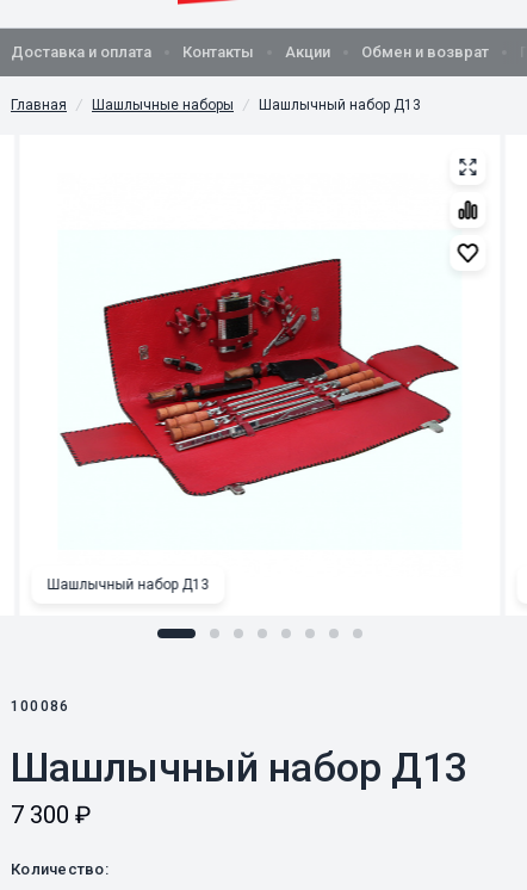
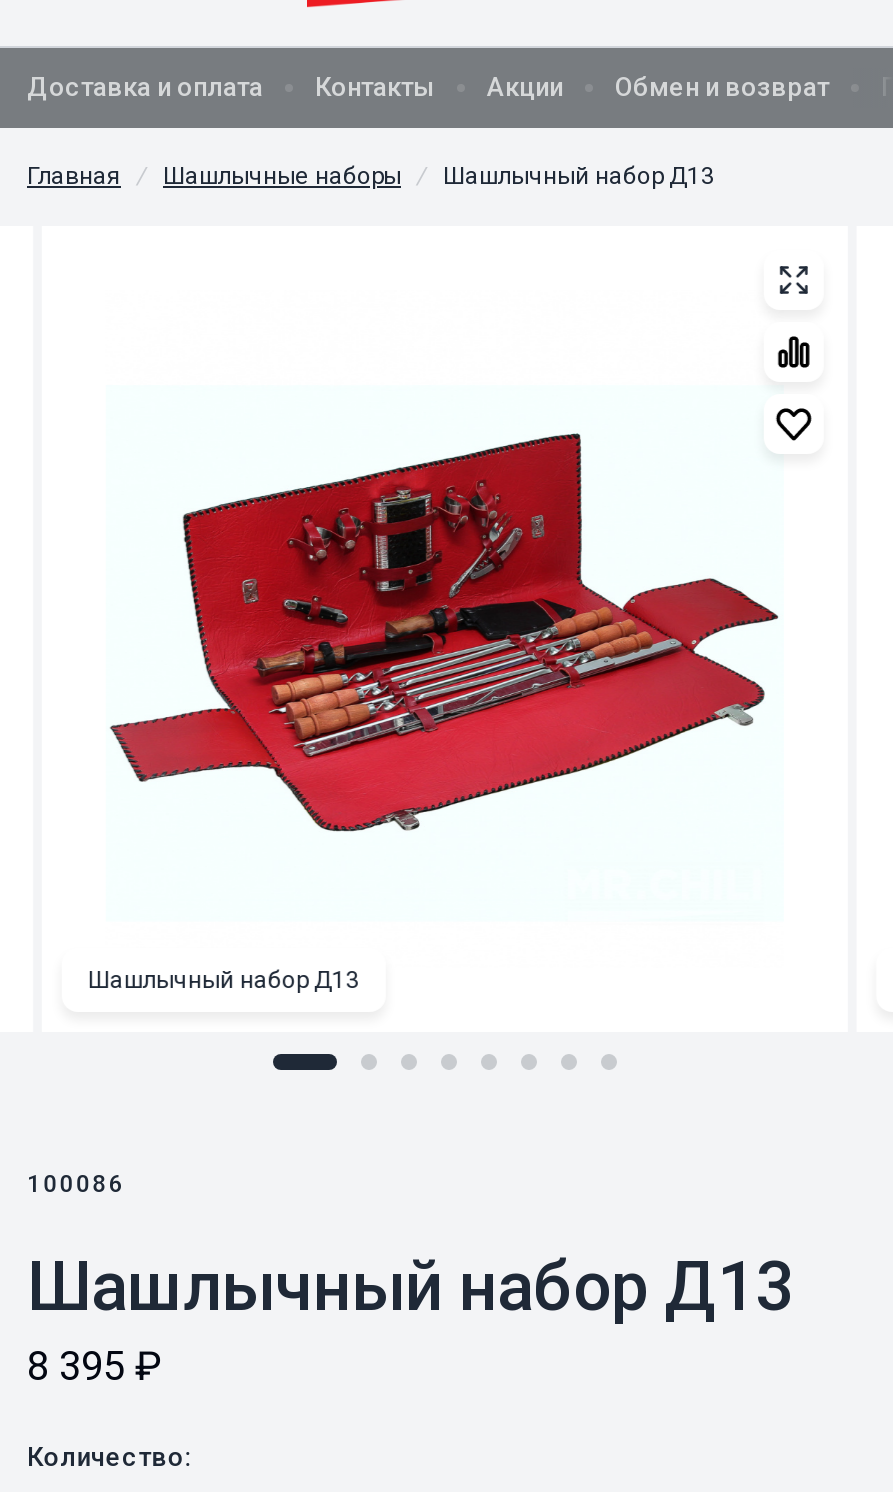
[11,801,91,829] 7 300 ₽ -> [27,1342,161,1390] 8 395 ₽

